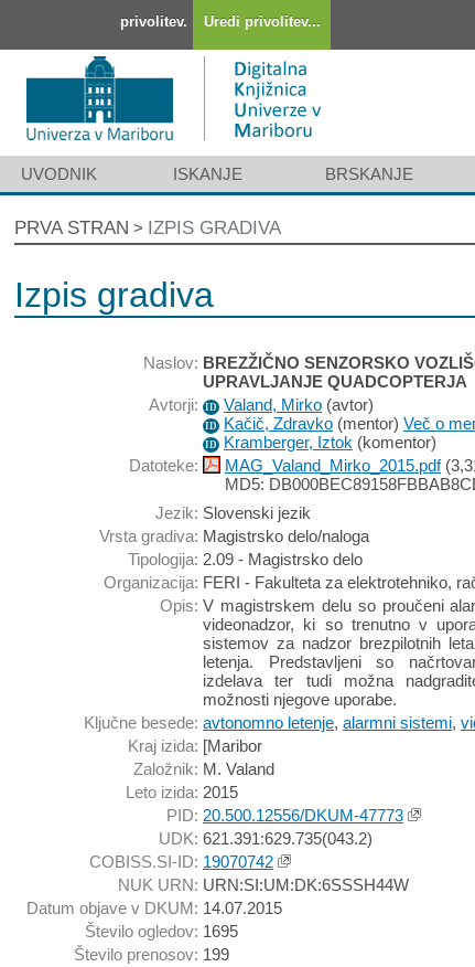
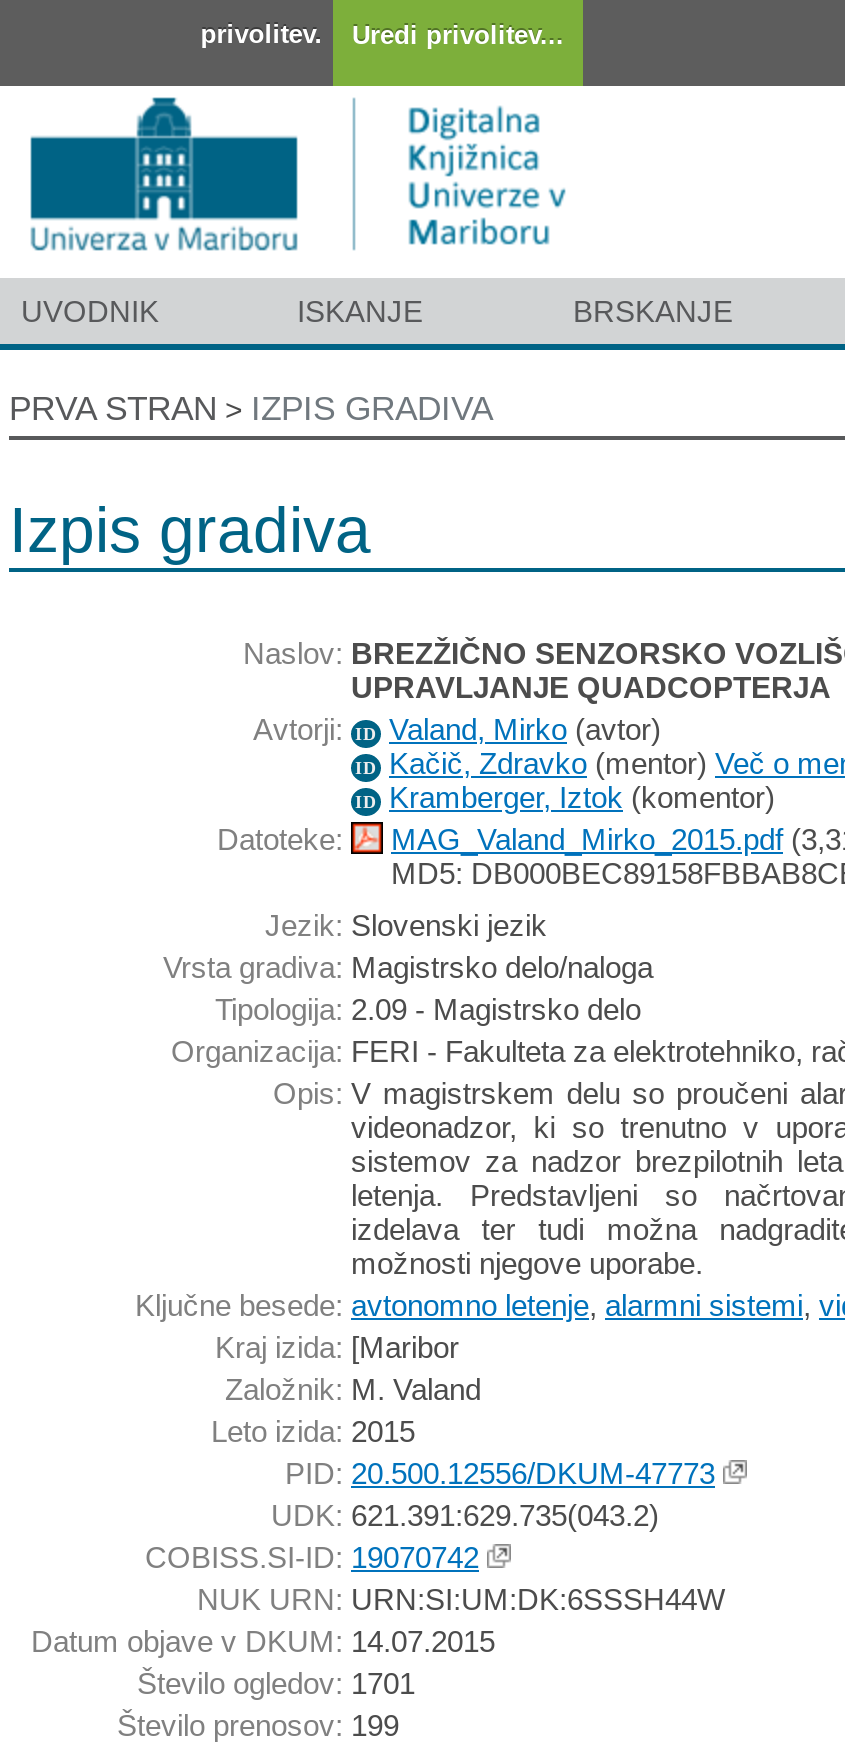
[85,922,238,941] Število ogledov: 1695 -> [137,1666,415,1700] Število ogledov: 1701

